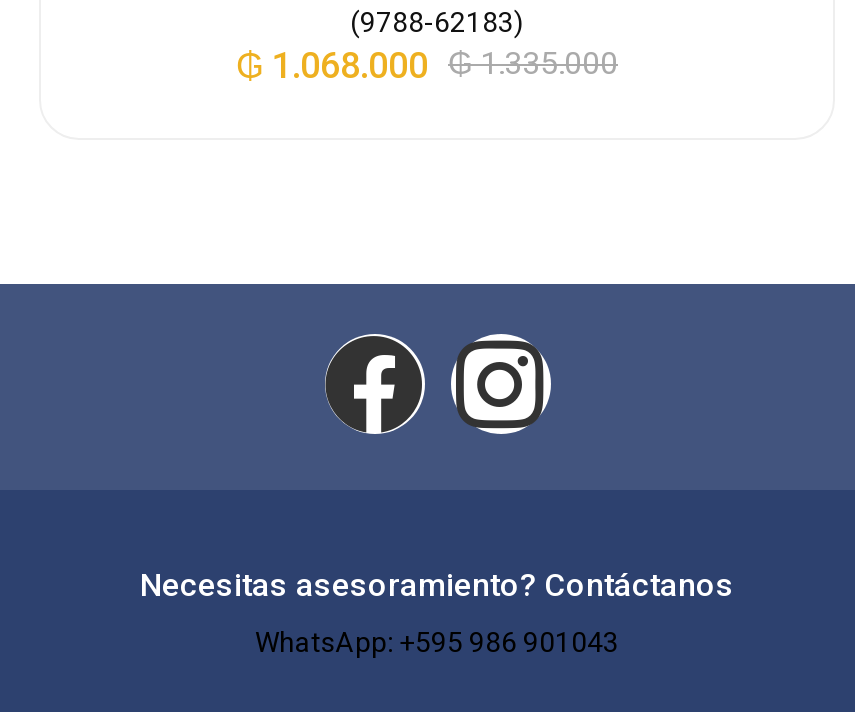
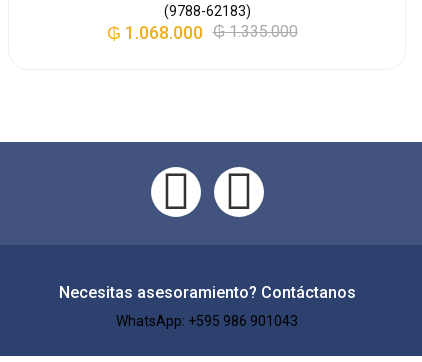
[325,336,425,432] [image] -> [150,167,201,217] [image]
[455,338,545,430] [image] -> [215,169,261,215] [image]

